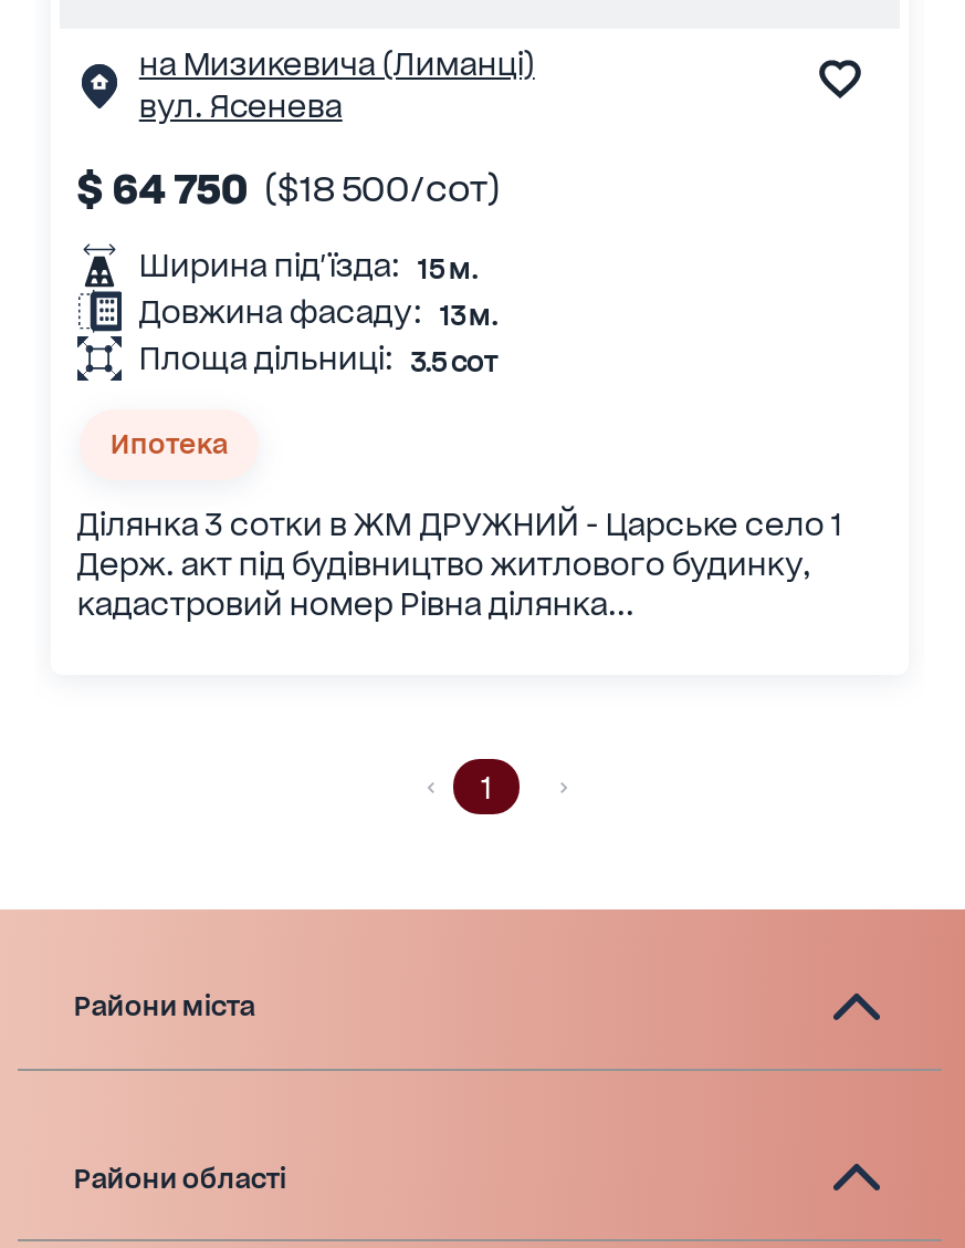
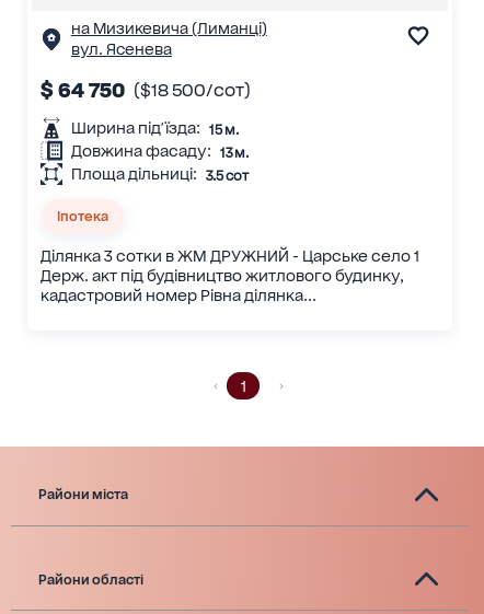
[111,426,228,459] Ипотека -> [57,208,108,224] Іпотека

